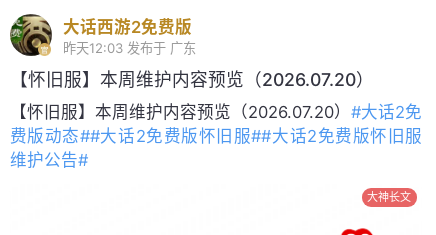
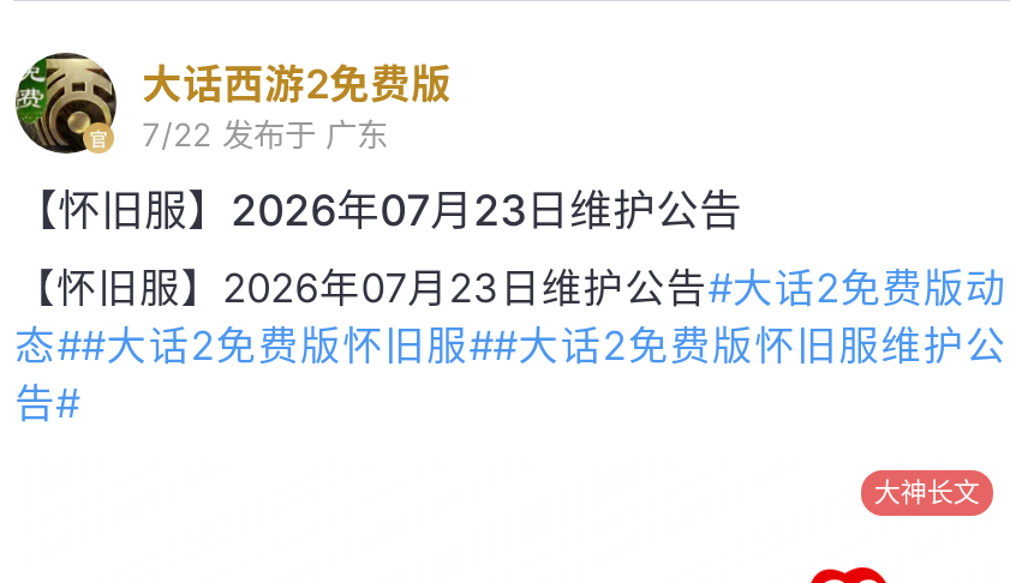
[63,40,196,56] 昨天12:03 发布于 广东 -> [142,115,388,153] 7/22 发布于 广东
[10,69,374,90] 【怀旧服】本周维护内容预览（2026.07.20） -> [15,185,743,236] 【怀旧服】2026年07月23日维护公告
[10,102,422,170] 【怀旧服】本周维护内容预览（2026.07.20）#大话2免 | 费版动态##大话2免费版怀旧服##大话2免费版怀旧服 | 维护公告# -> [15,263,1006,427] 【怀旧服】2026年07月23日维护公告#大话2免费版动 | 态##大话2免费版怀旧服##大话2免费版怀旧服维护公 | 告#

